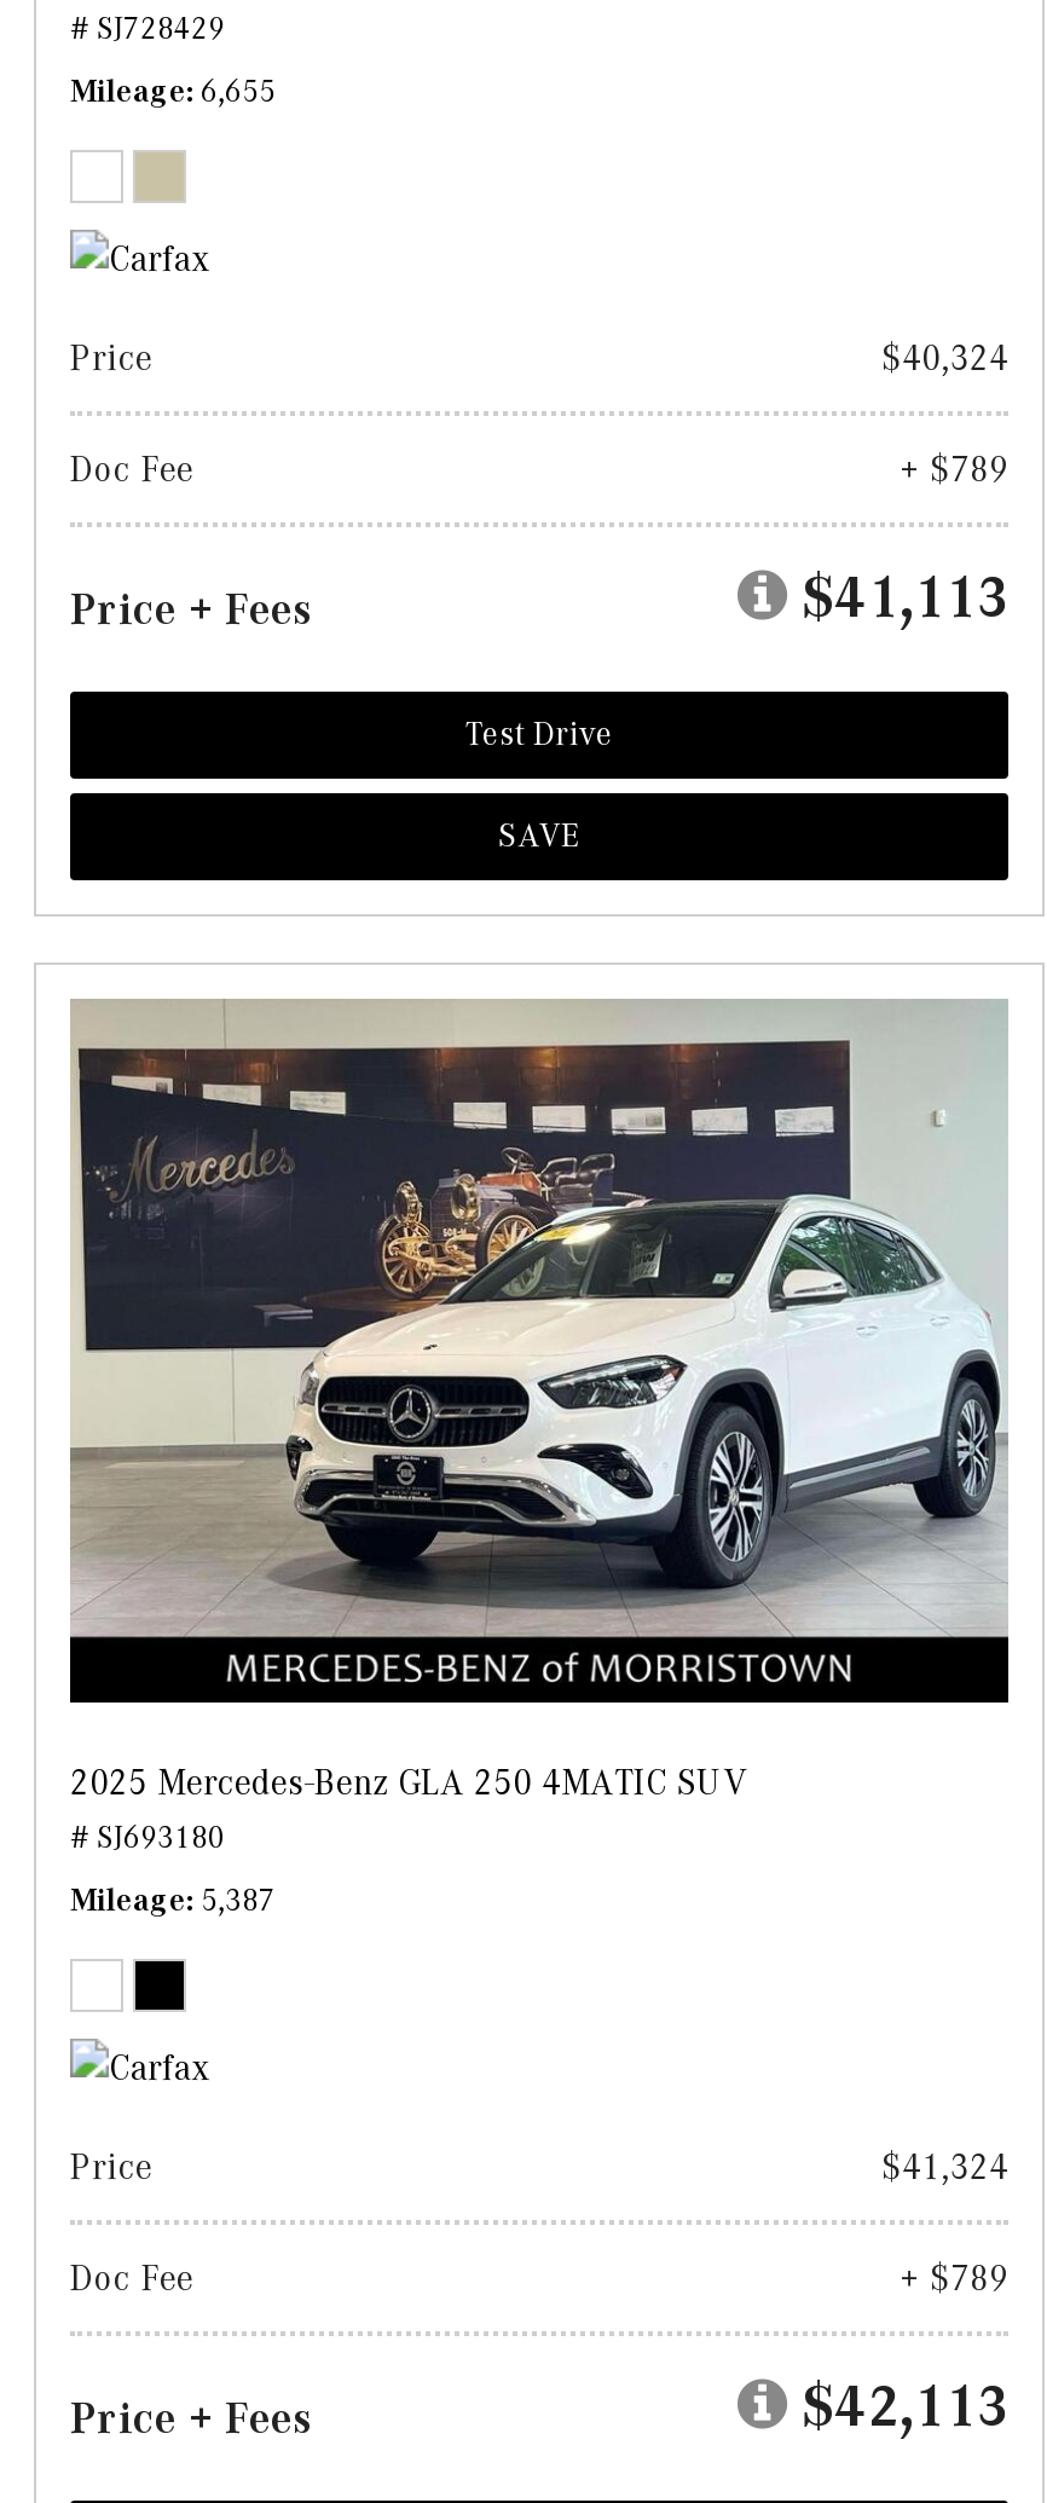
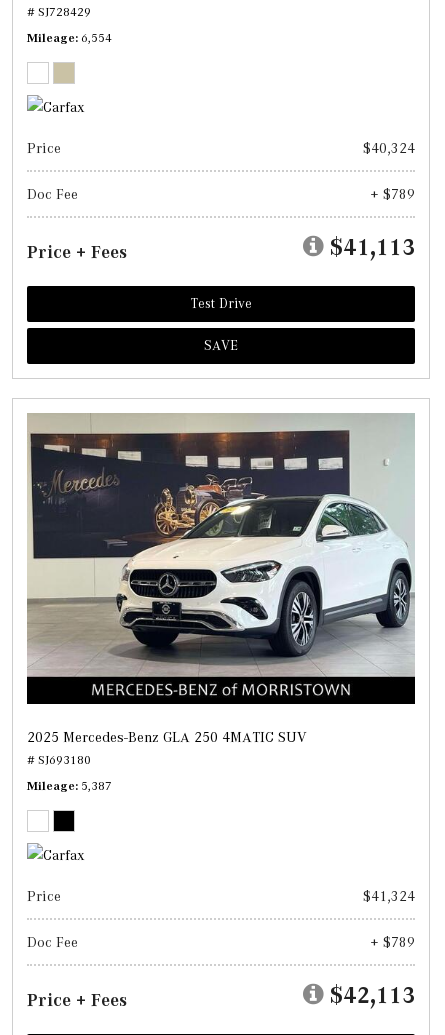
[70,73,276,109] Mileage 6,655 -> [27,30,112,45] Mileage 6,554

